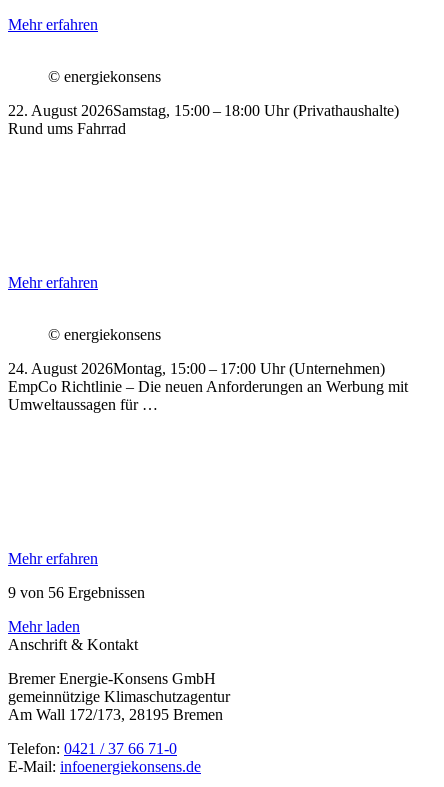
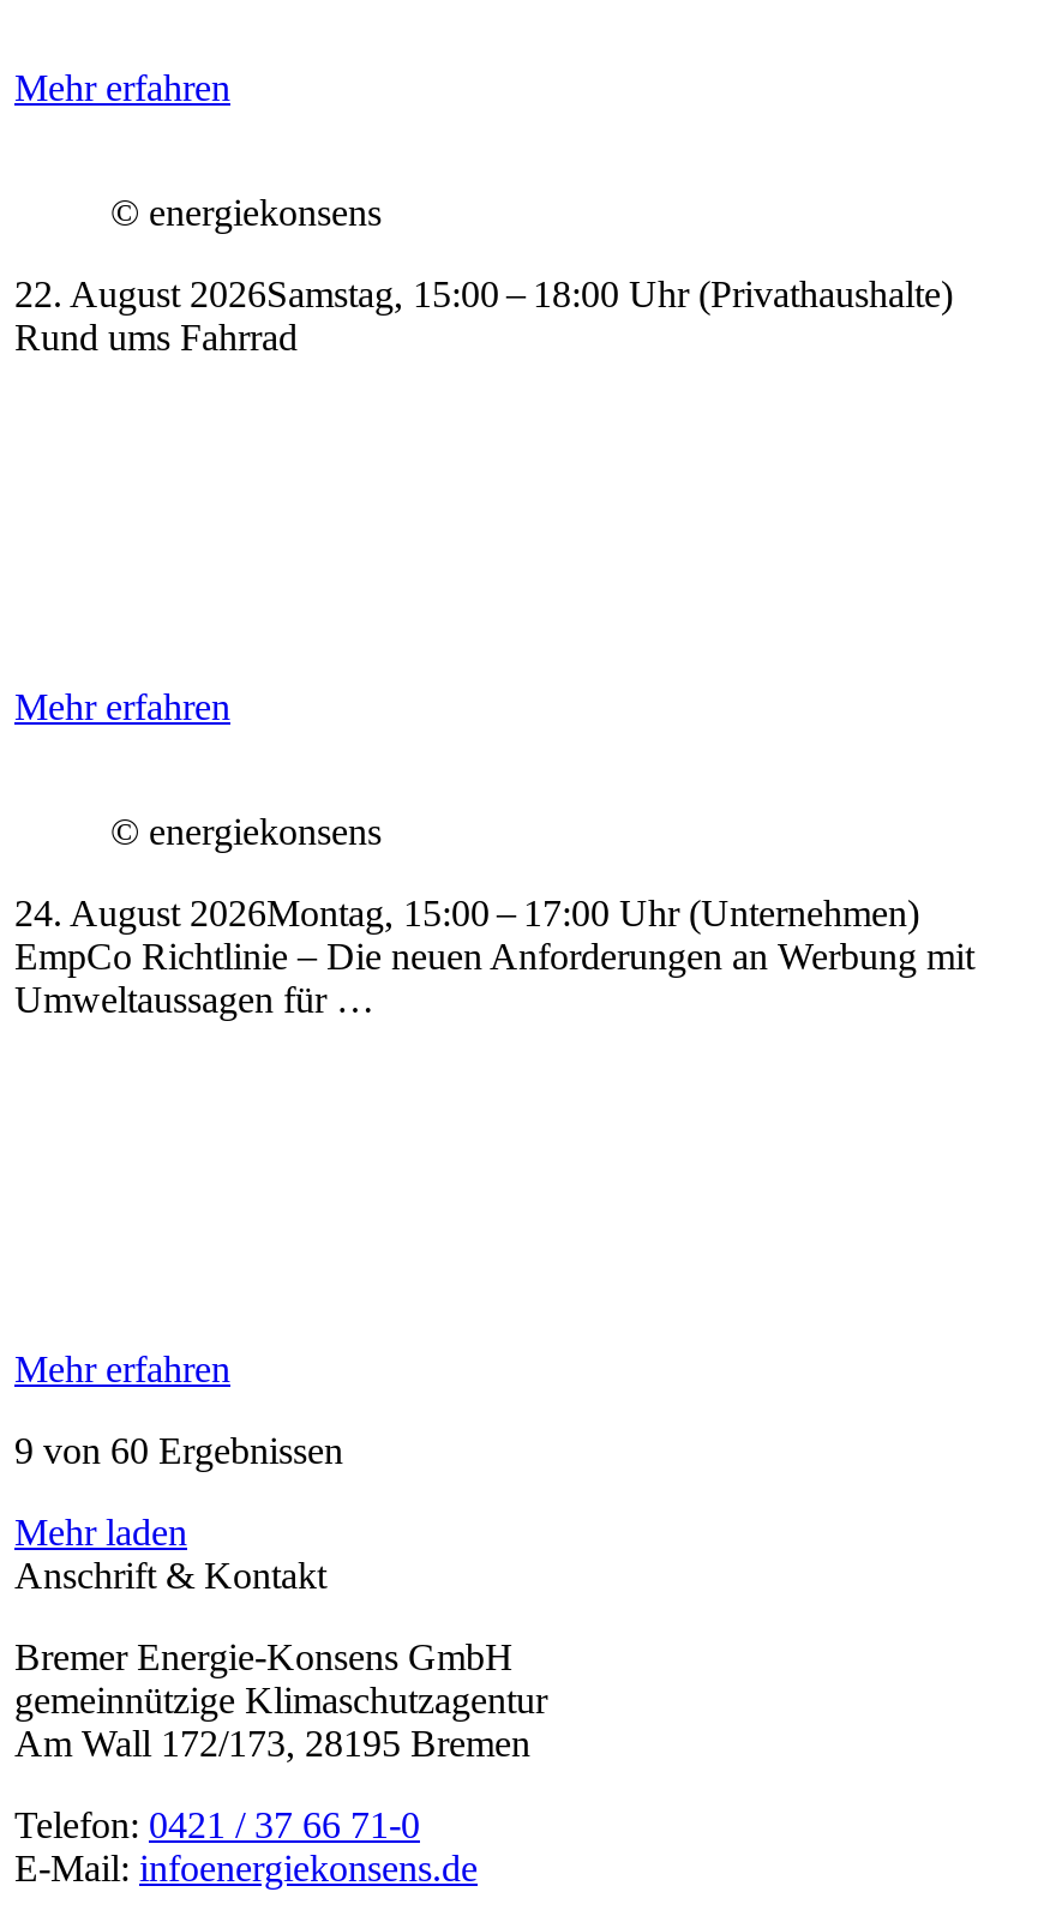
[8,584,145,601] 9 von 56 Ergebnissen -> [14,1430,343,1470] 9 von 60 Ergebnissen

